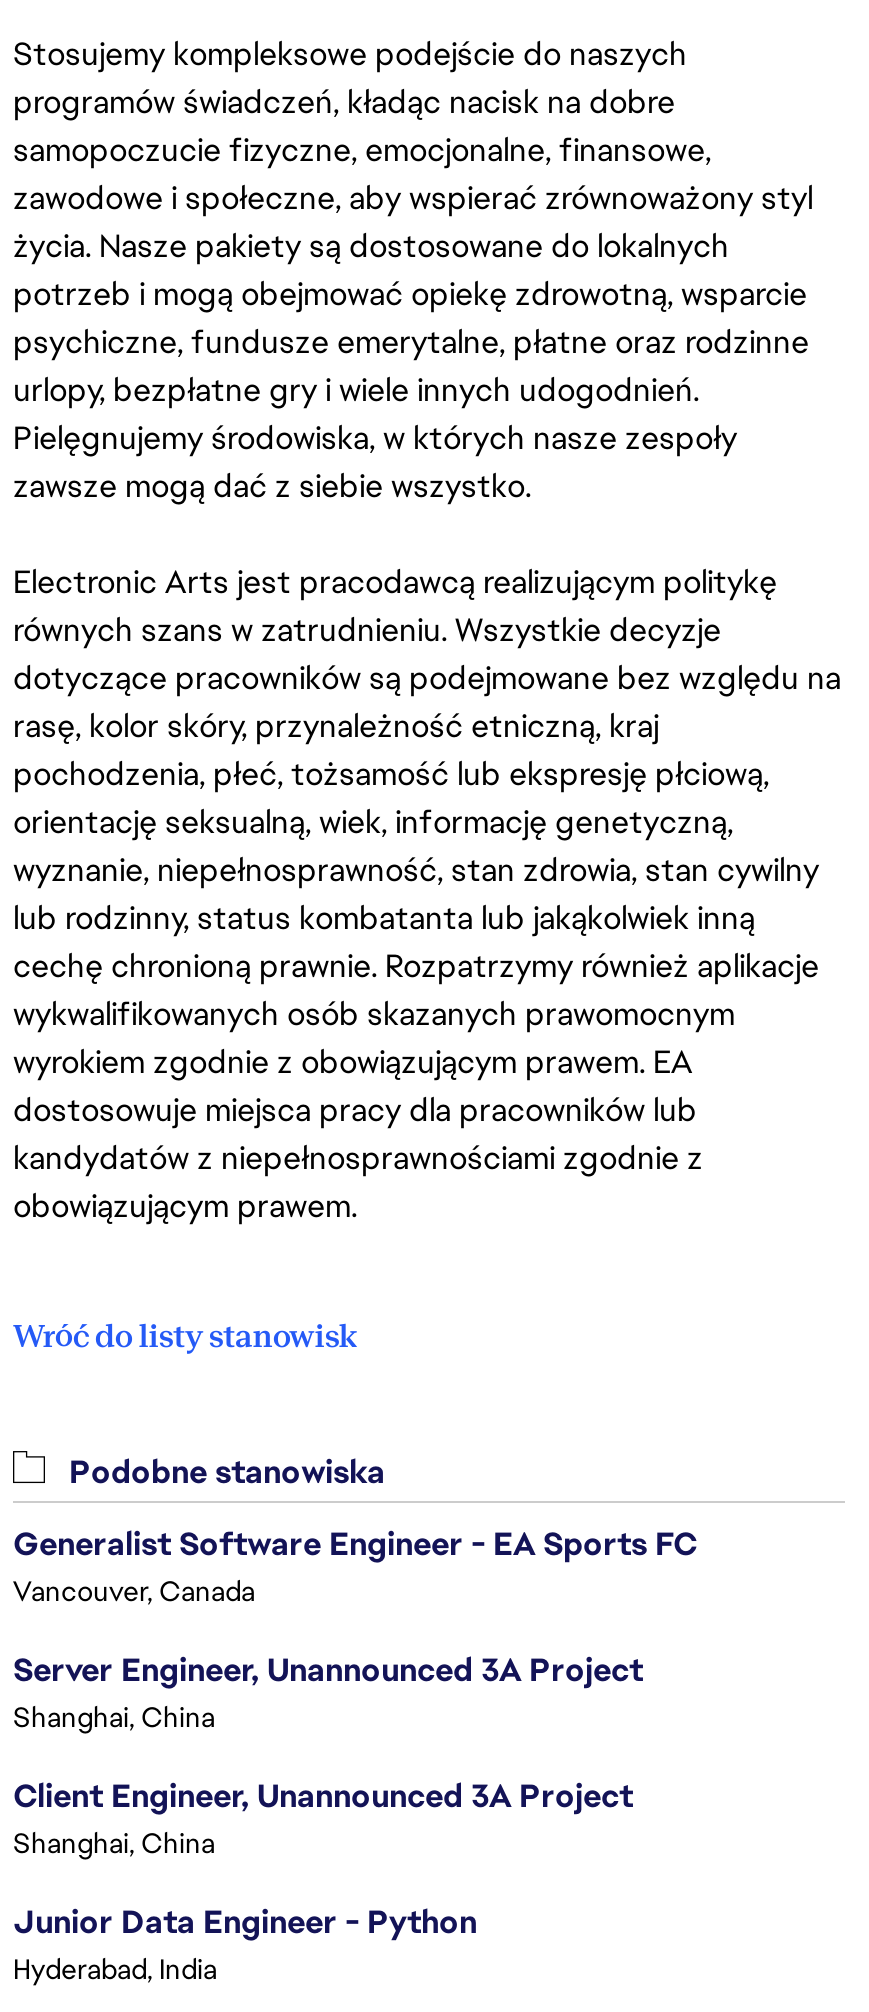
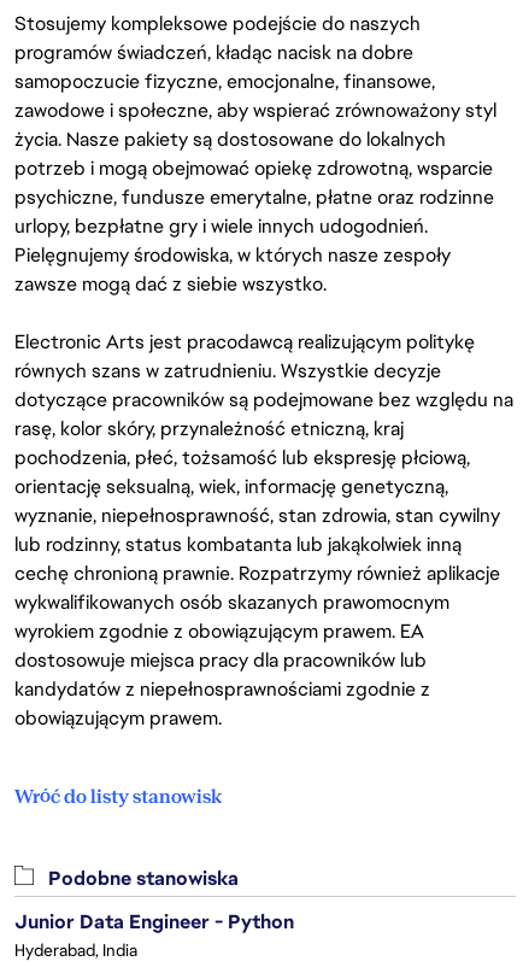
[13,1523,697,1861] Generalist Software Engineer - EA Sports FC | Vancouver, Canada | Server Engineer, Unannounced 3A Project | Shanghai, China | Client Engineer, Unannounced 3A Project | Shanghai, China -> none

